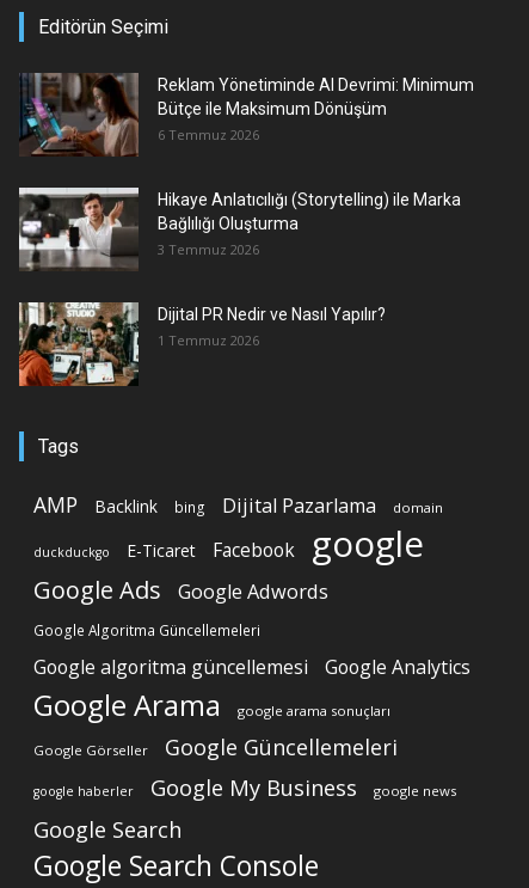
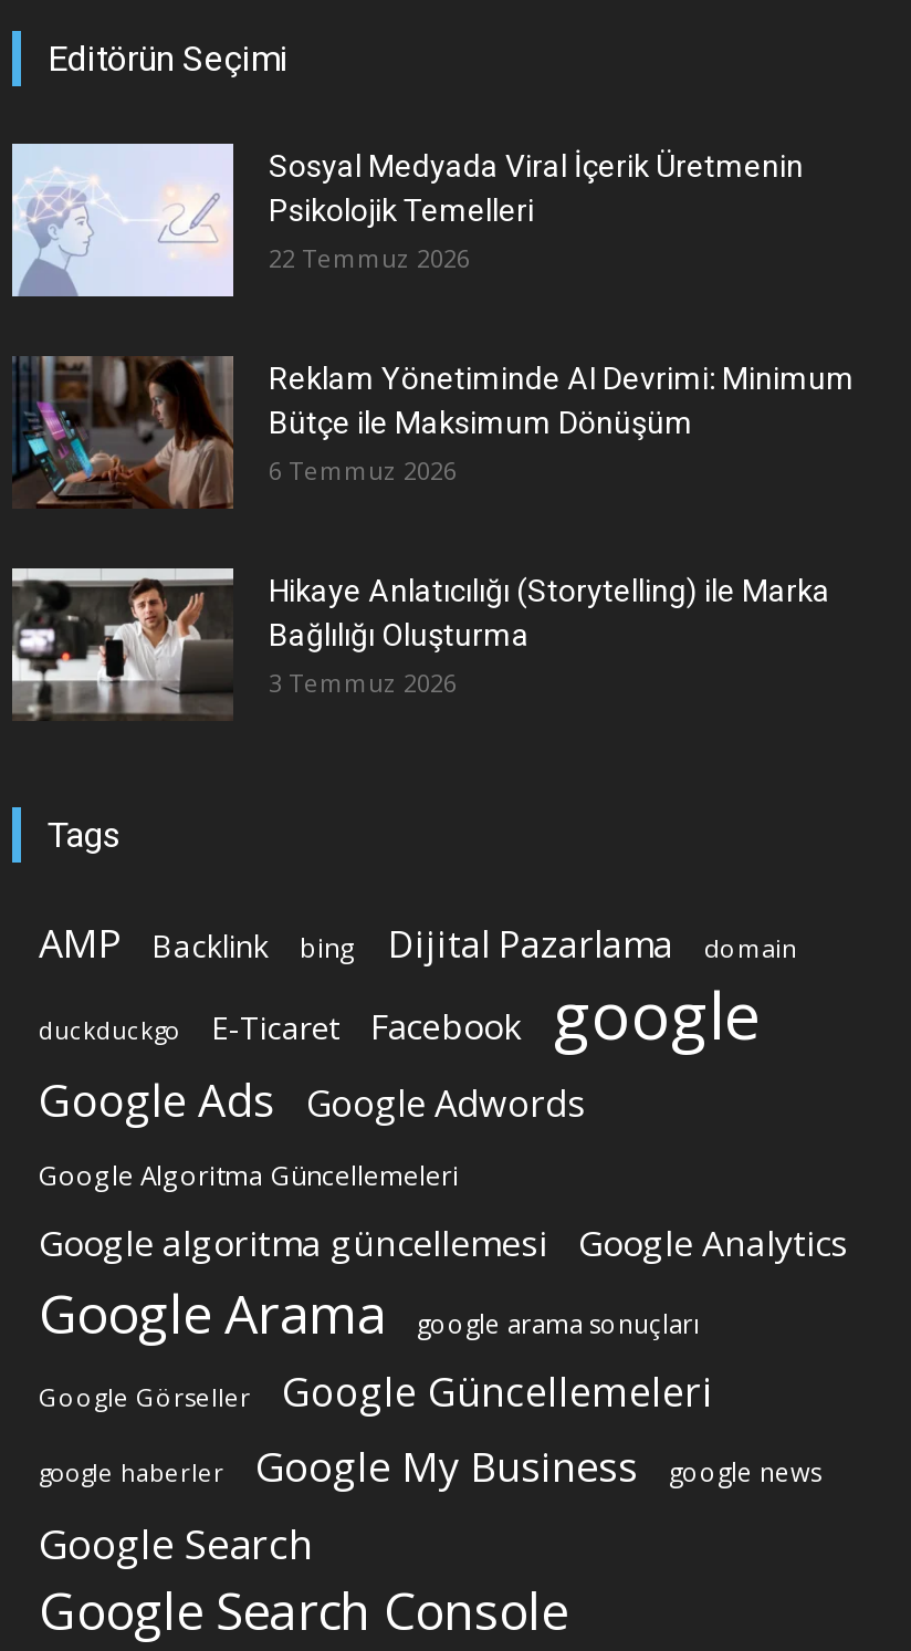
none -> [10,140,804,300] [image] | Sosyal Medyada Viral İçerik Üretmenin | Psikolojik Temelleri | 22 Temmuz 2026
moved [18,71,474,259] -> [10,351,855,699]: [image] | Reklam Yönetiminde AI Devrimi: Minimum | Bütçe ile Maksimum Dönüşüm | 6 Temmuz 2026 | Hikaye Anlatıcılığı (Storytelling) ile Marka | Bağlılığı Oluşturma | 3 Temmuz 2026
[18,301,386,387] [image] | Dijital PR Nedir ve Nasıl Yapılır? | 1 Temmuz 2026 -> none

